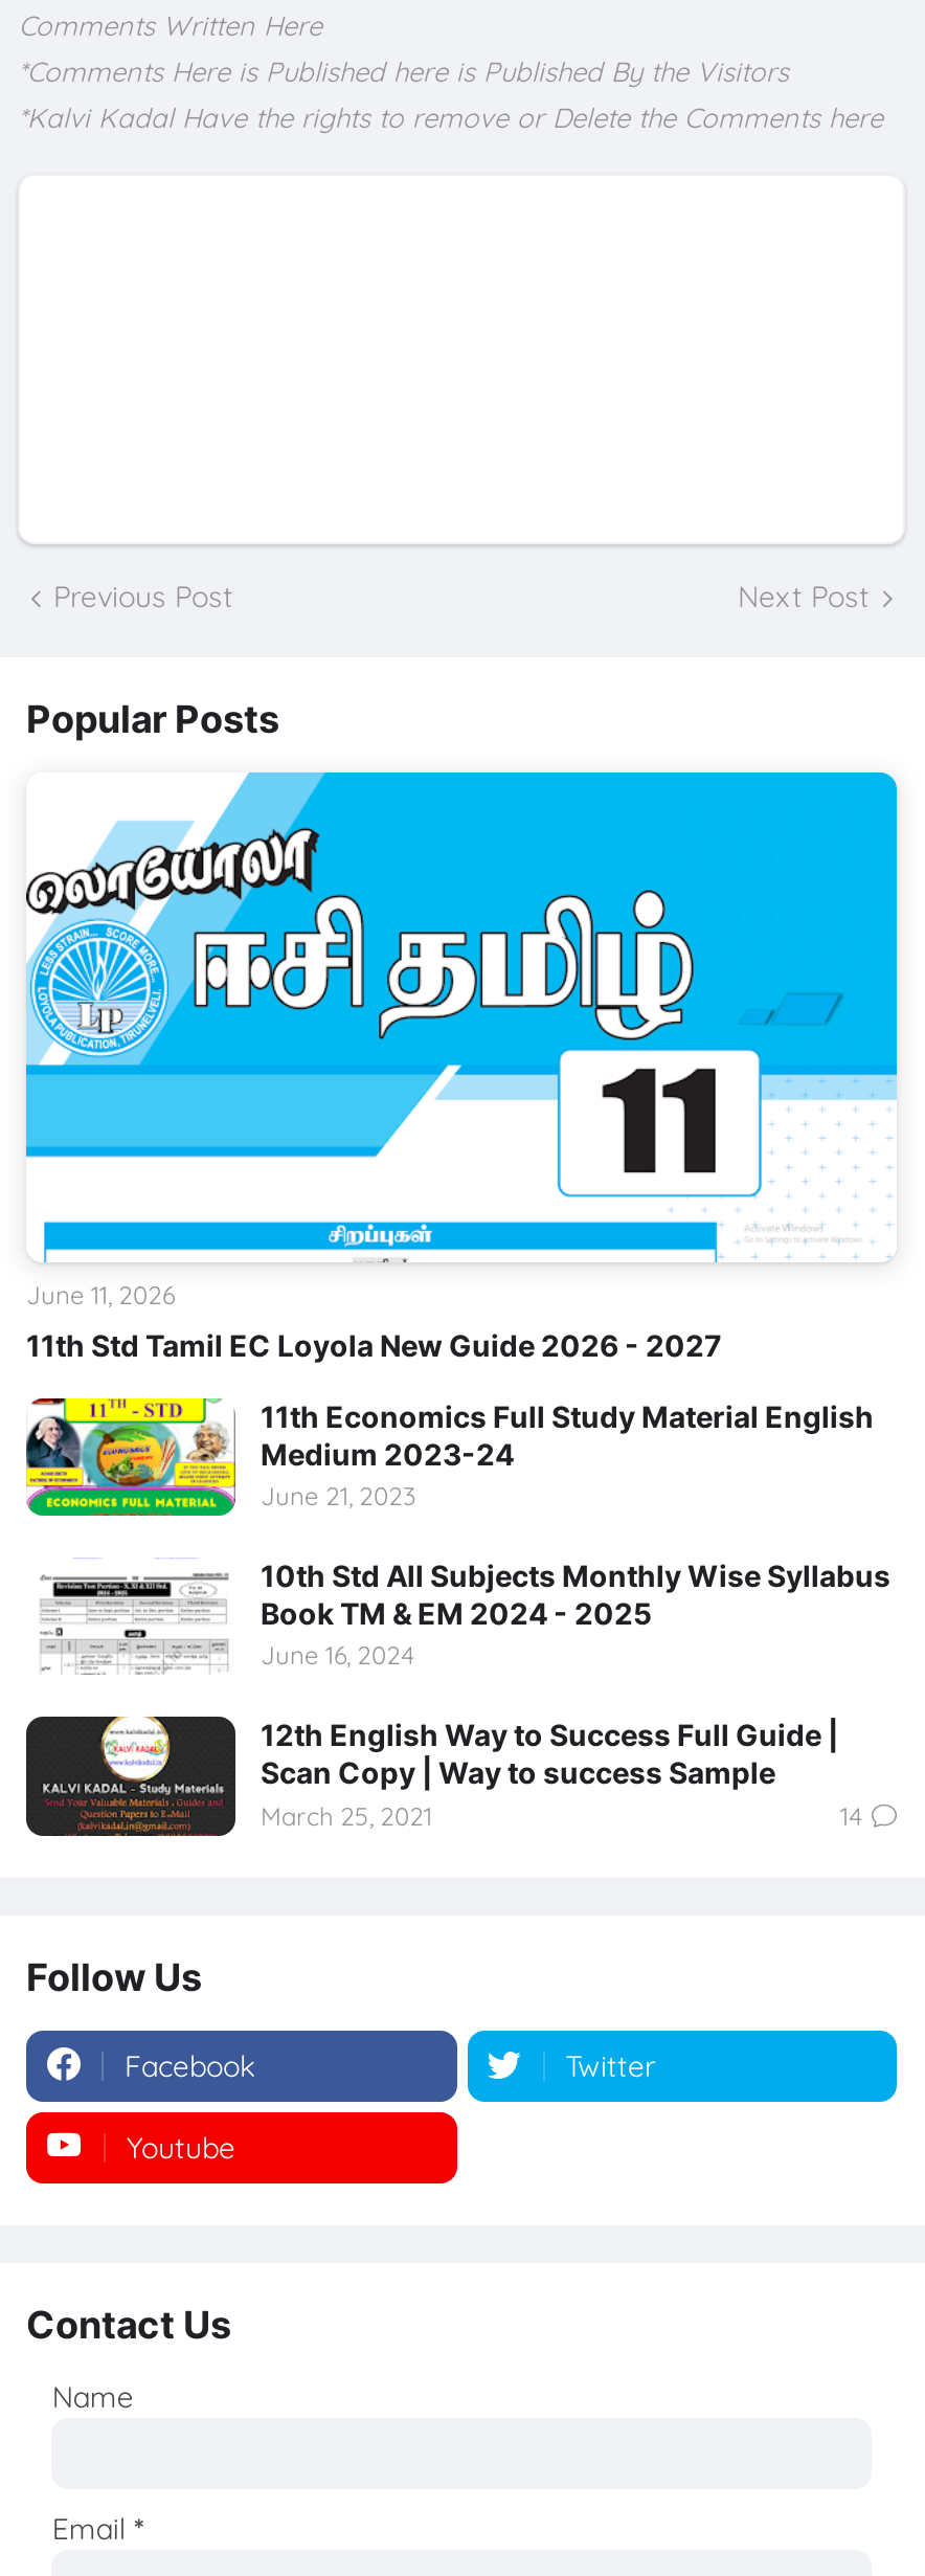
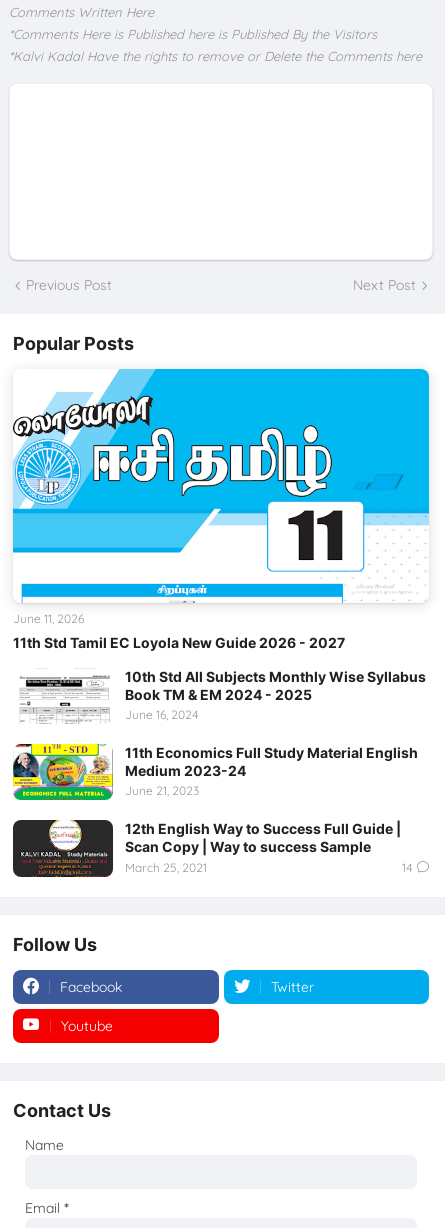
moved [24,1396,874,1518] -> [12,743,418,801]: [image] | 11th Economics Full Study Material English | Medium 2023-24 | June 21, 2023
moved [261,1558,890,1671] -> [125,668,426,722]: 10th Std All Subjects Monthly Wise Syllabus | Book TM & EM 2024 - 2025 | June 16, 2024

